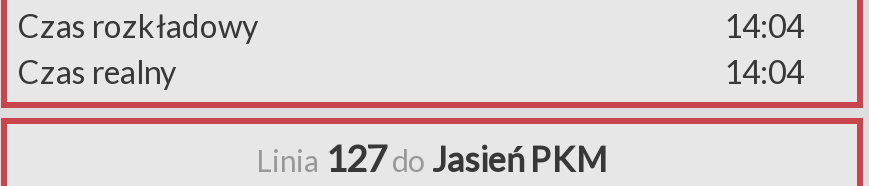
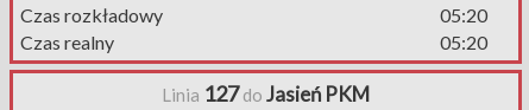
[724,6,804,44] 14:04 -> [439,4,487,26] 05:20
[724,52,804,90] 14:04 -> [439,31,487,53] 05:20

